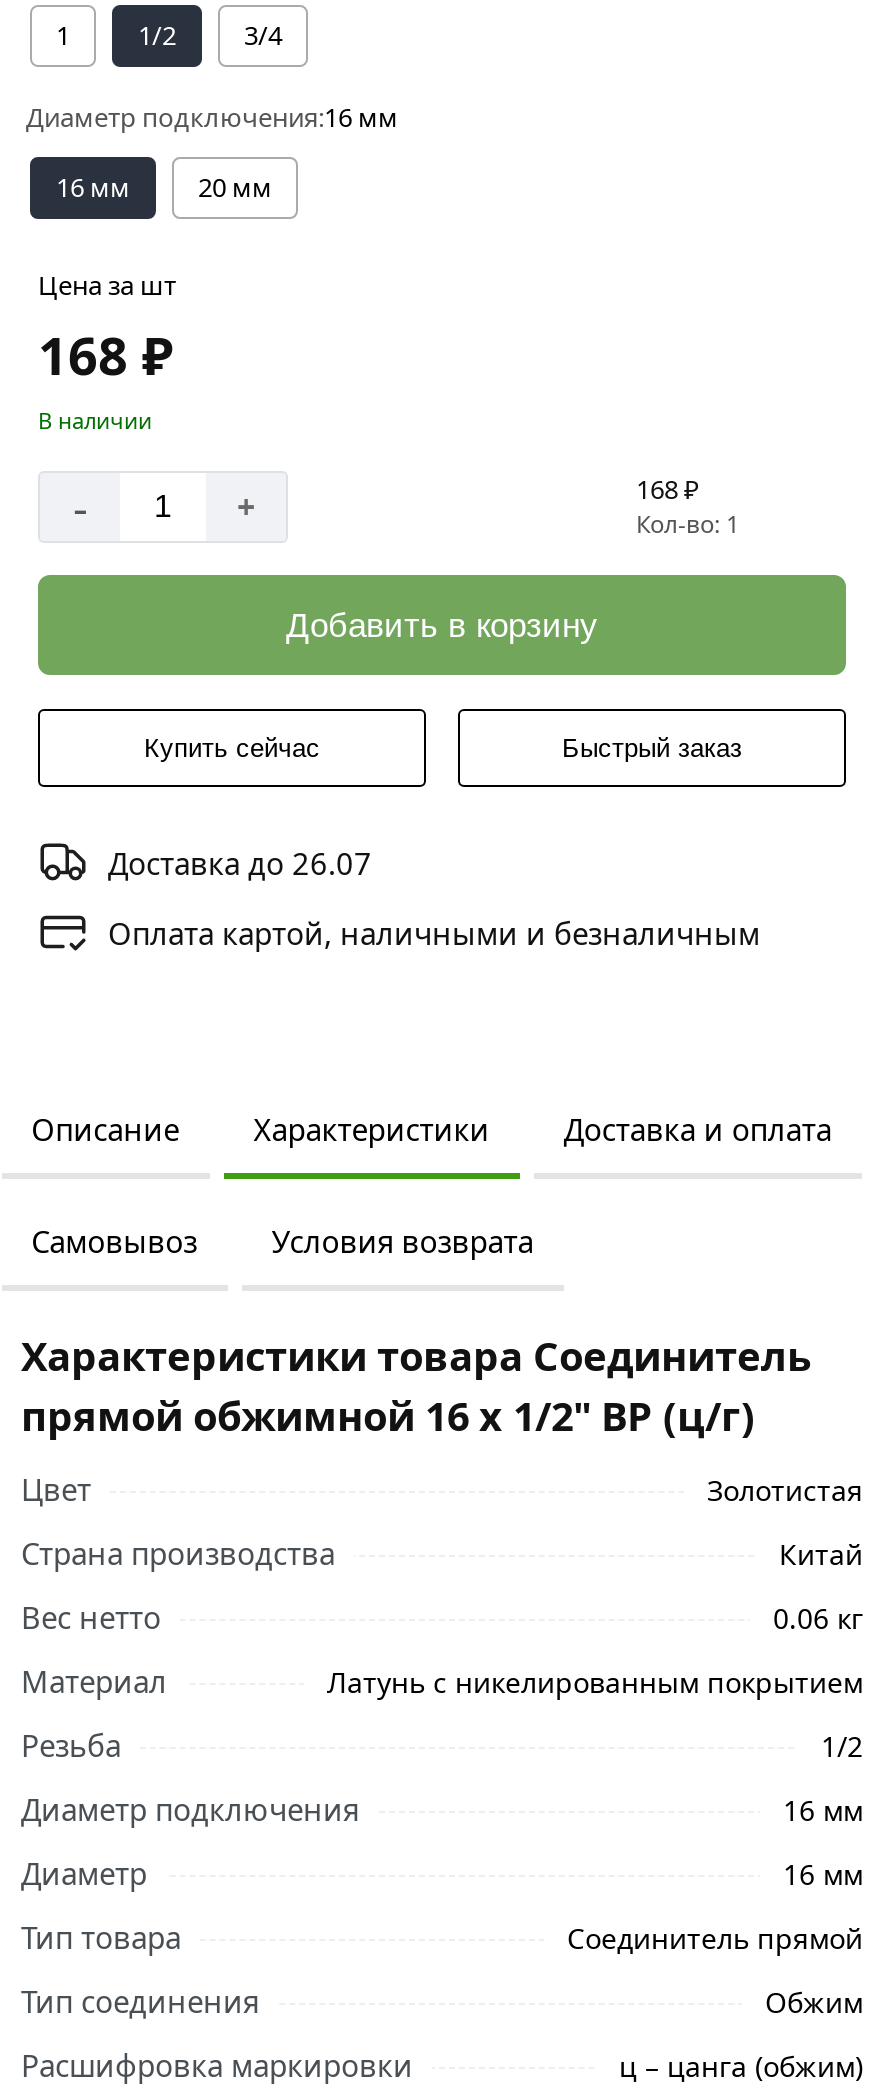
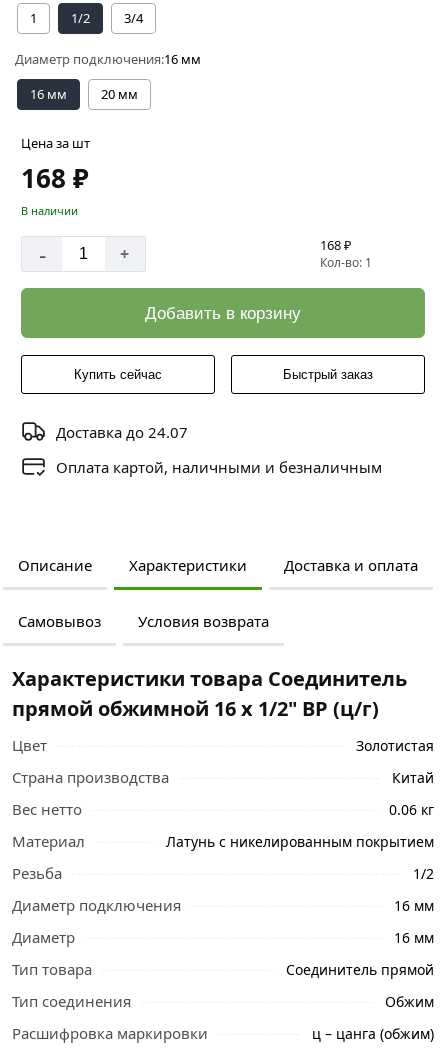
[108,842,372,882] Доставка до 26.07 -> [56,421,188,441] Доставка до 24.07

